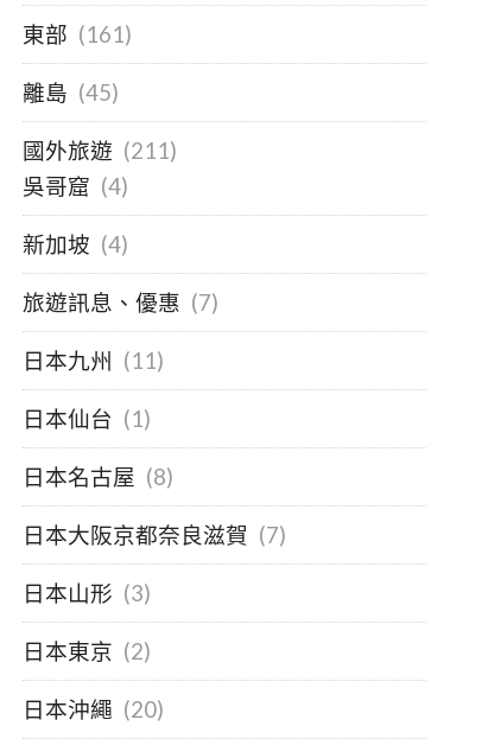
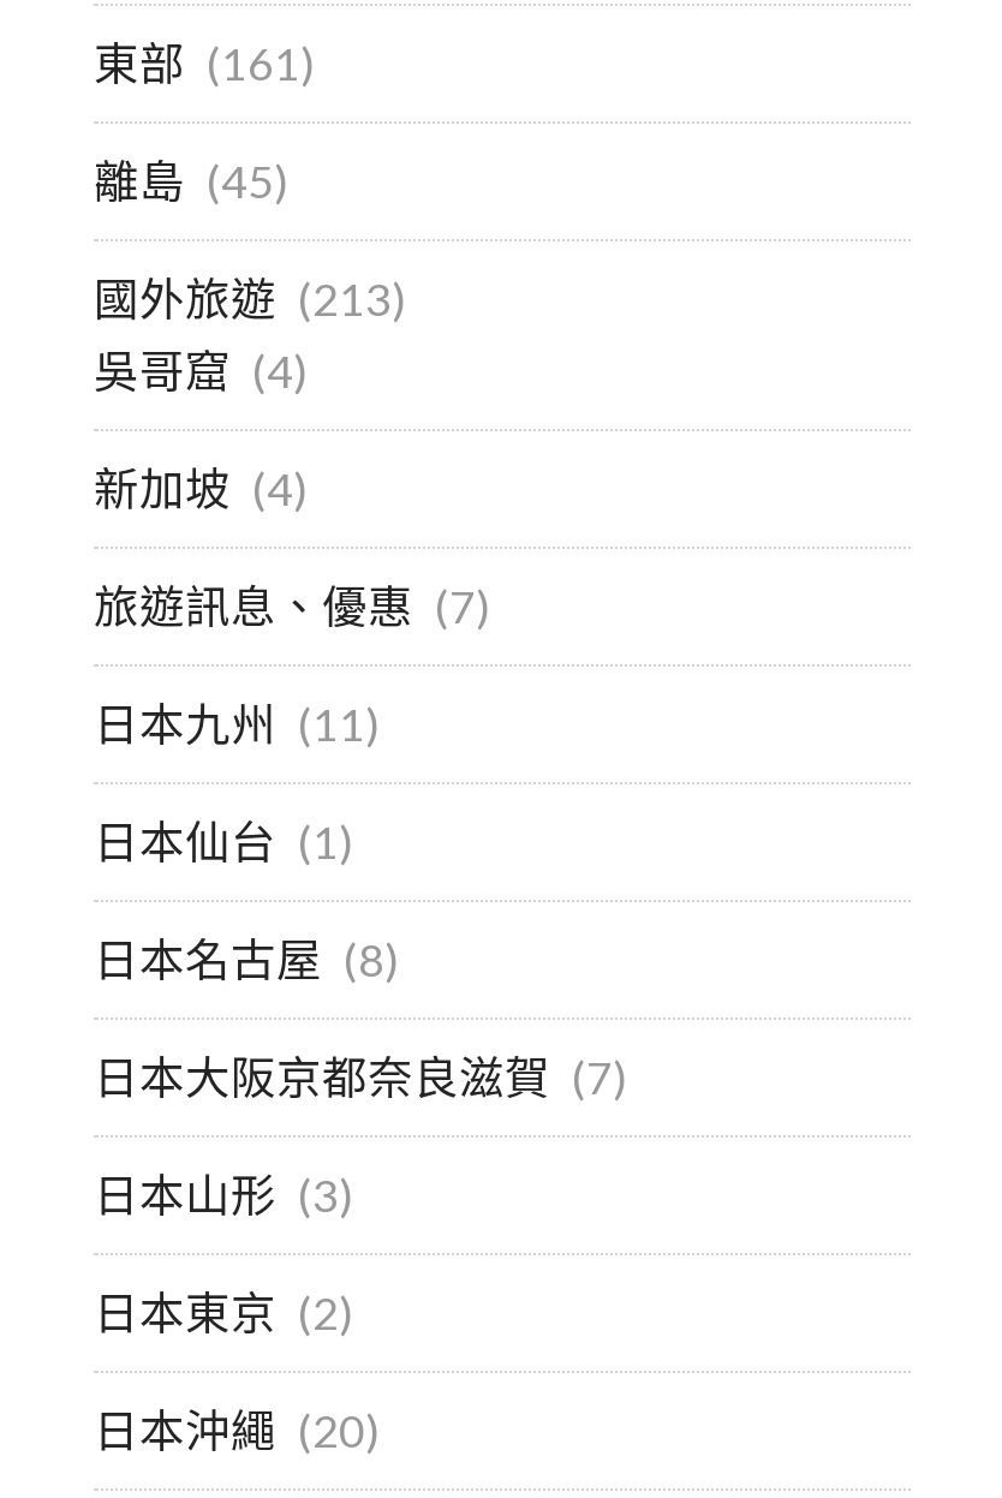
[23,138,177,164] 國外旅遊 (211) -> [94,273,406,326] 國外旅遊 (213)

